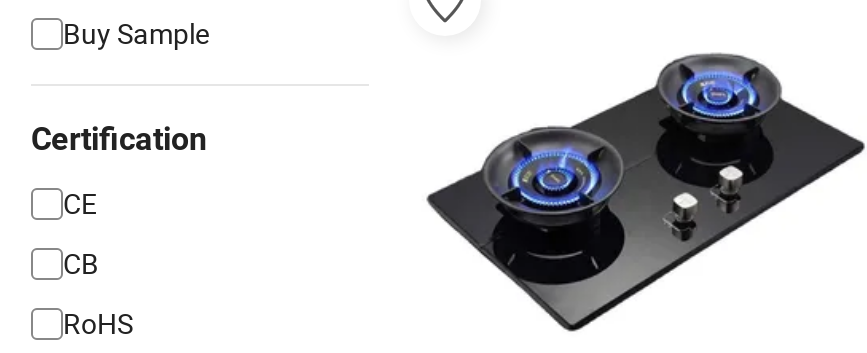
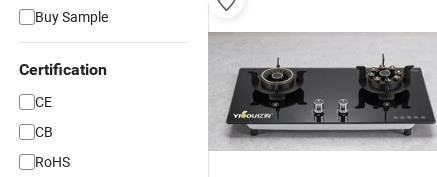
[411,52,861,334] [image] -> [208,27,434,166] [image]

